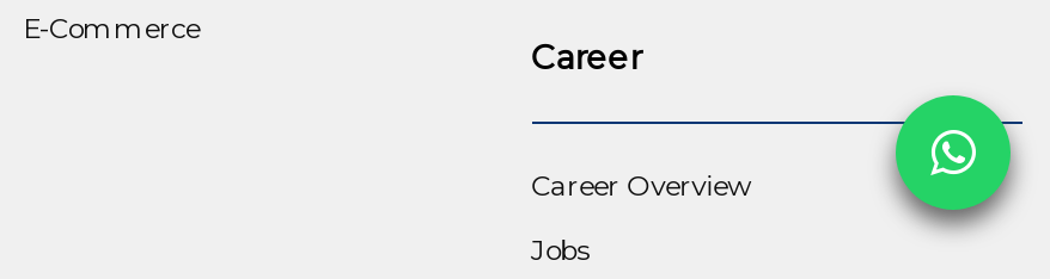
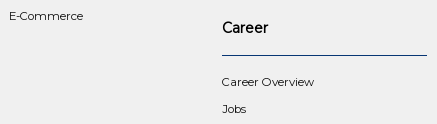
[886,93,1020,234] [image] -> none

